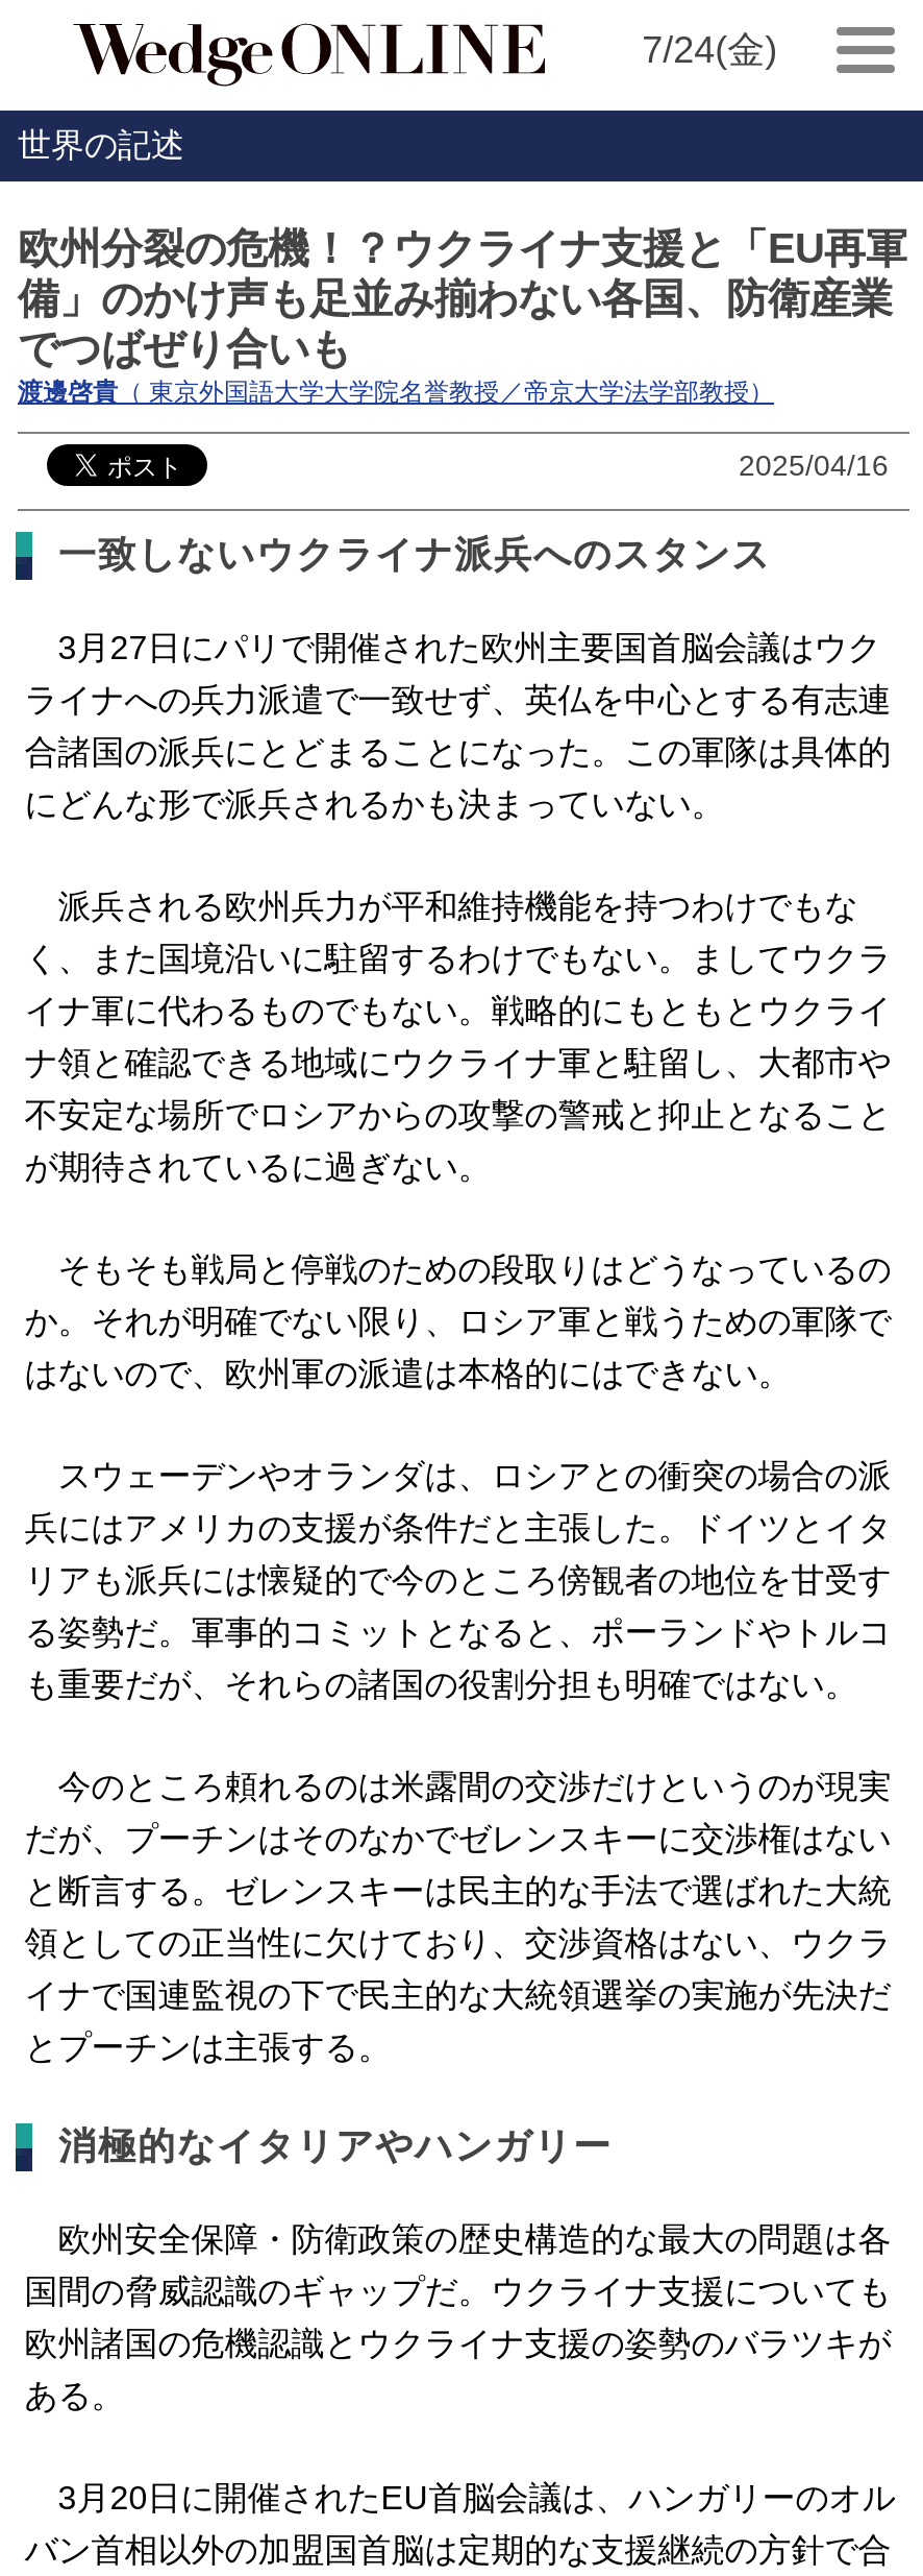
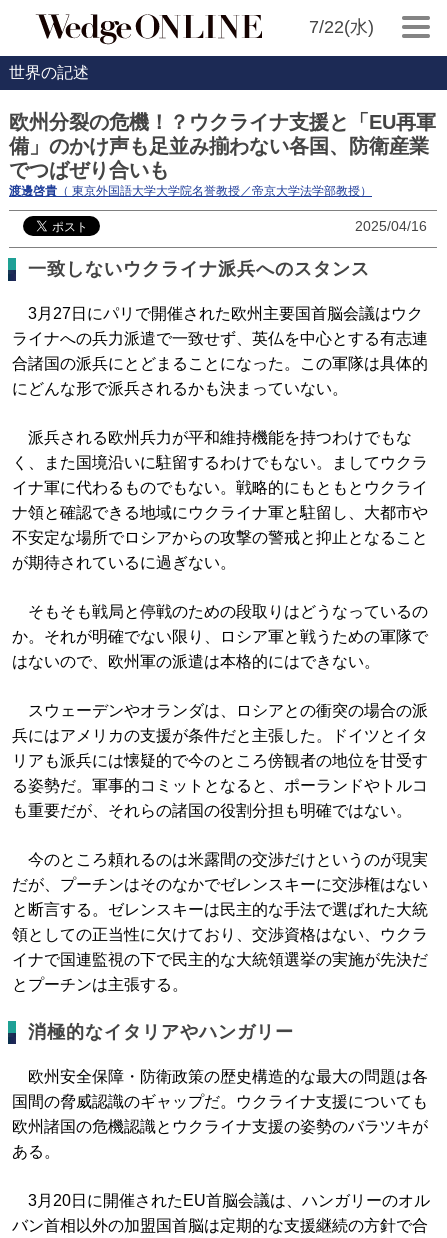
[642,29,777,71] 7/24(金) -> [309,17,374,37] 7/22(水)

